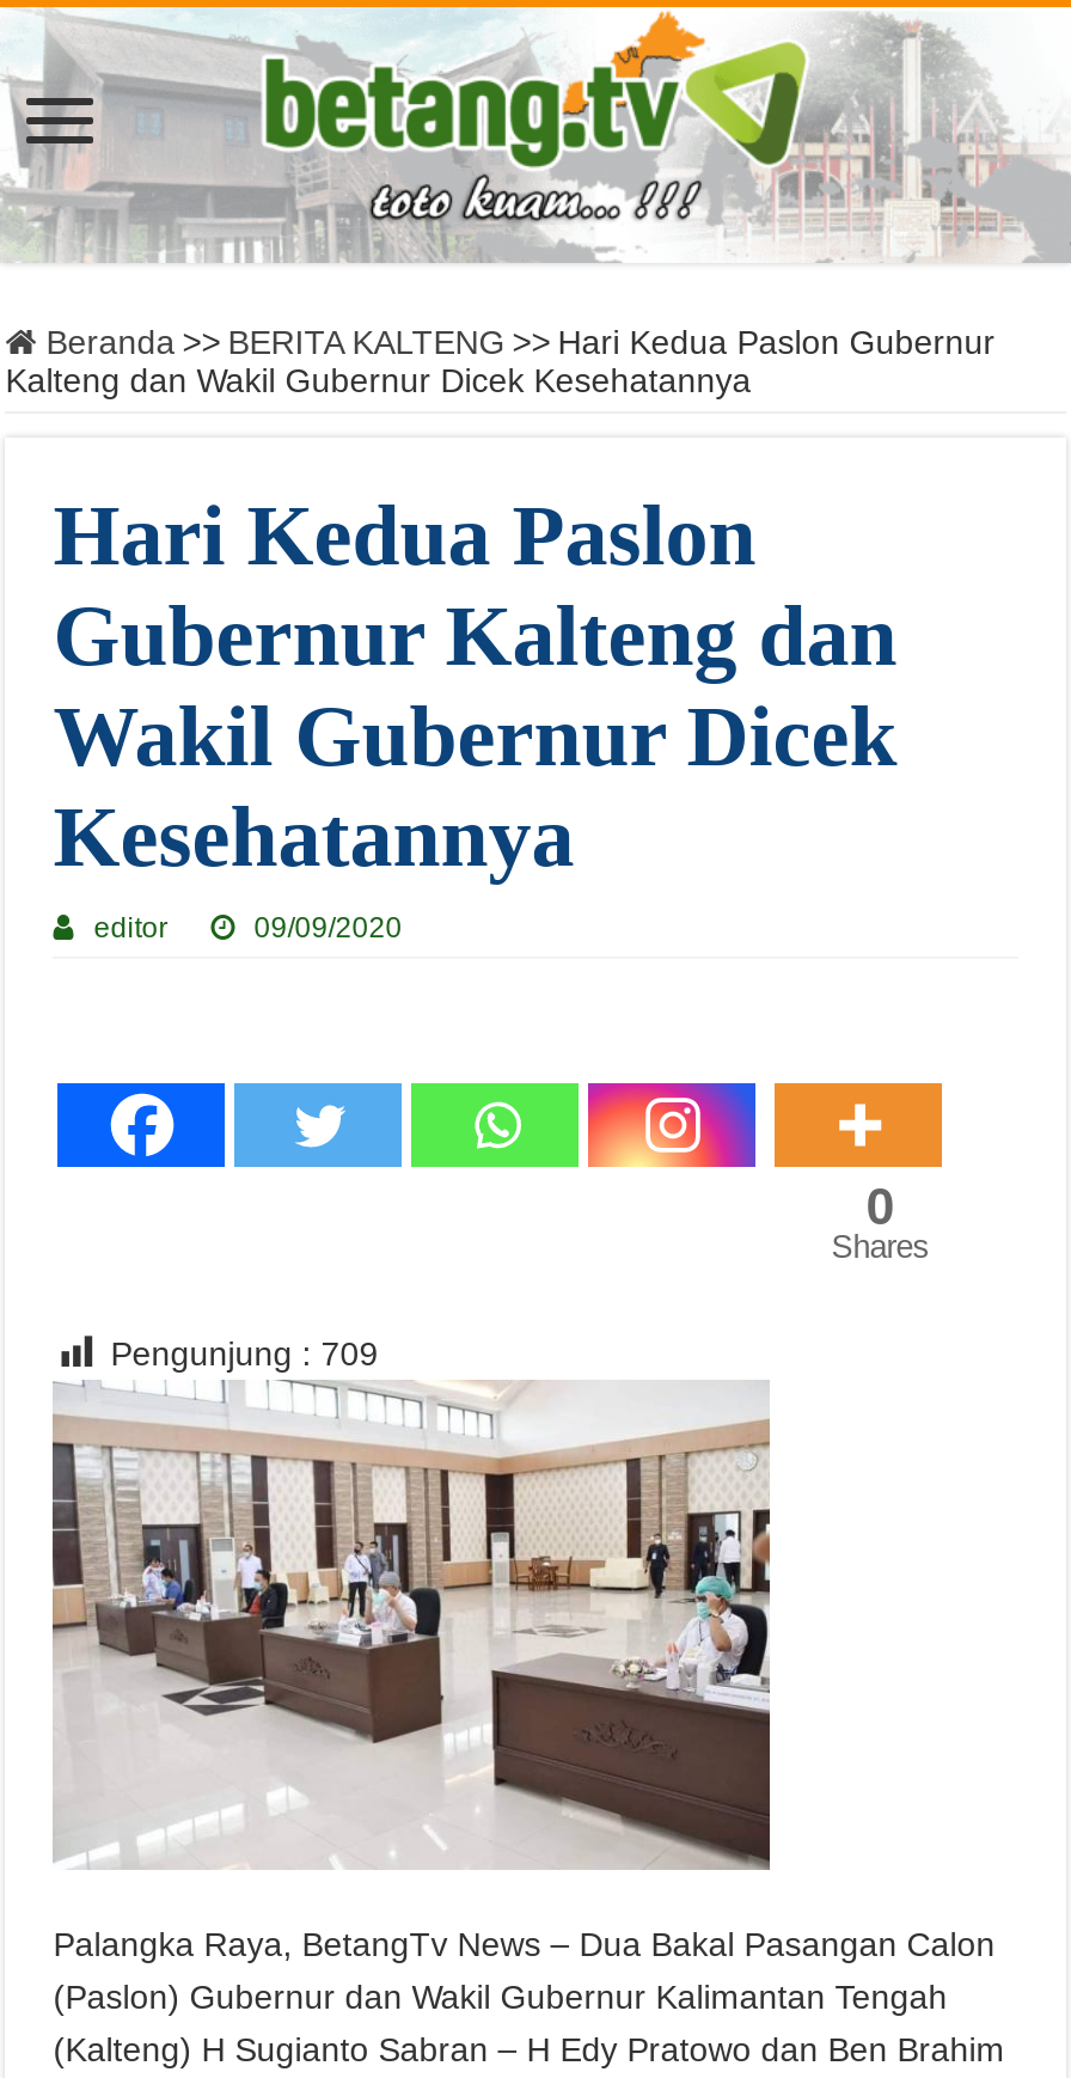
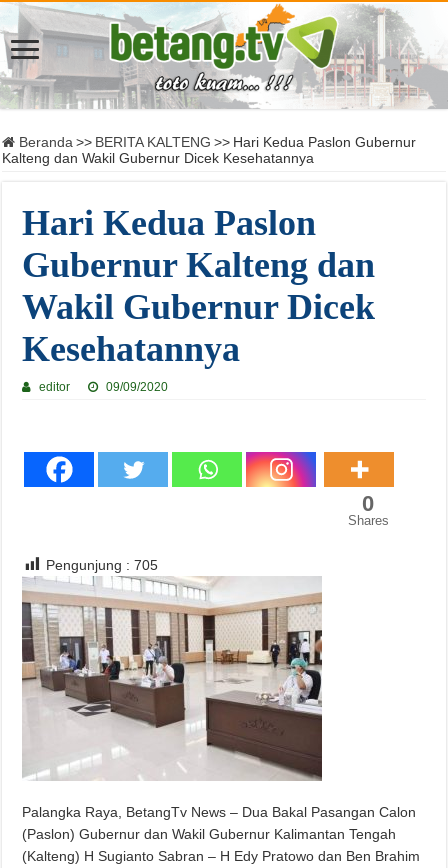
[110,1335,378,1373] Pengunjung : 709 -> [46,557,158,573] Pengunjung : 705

